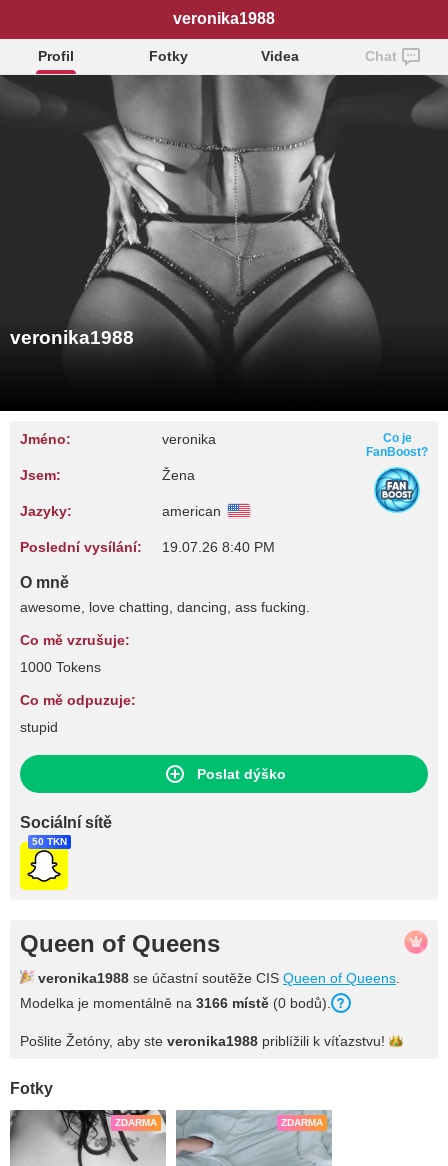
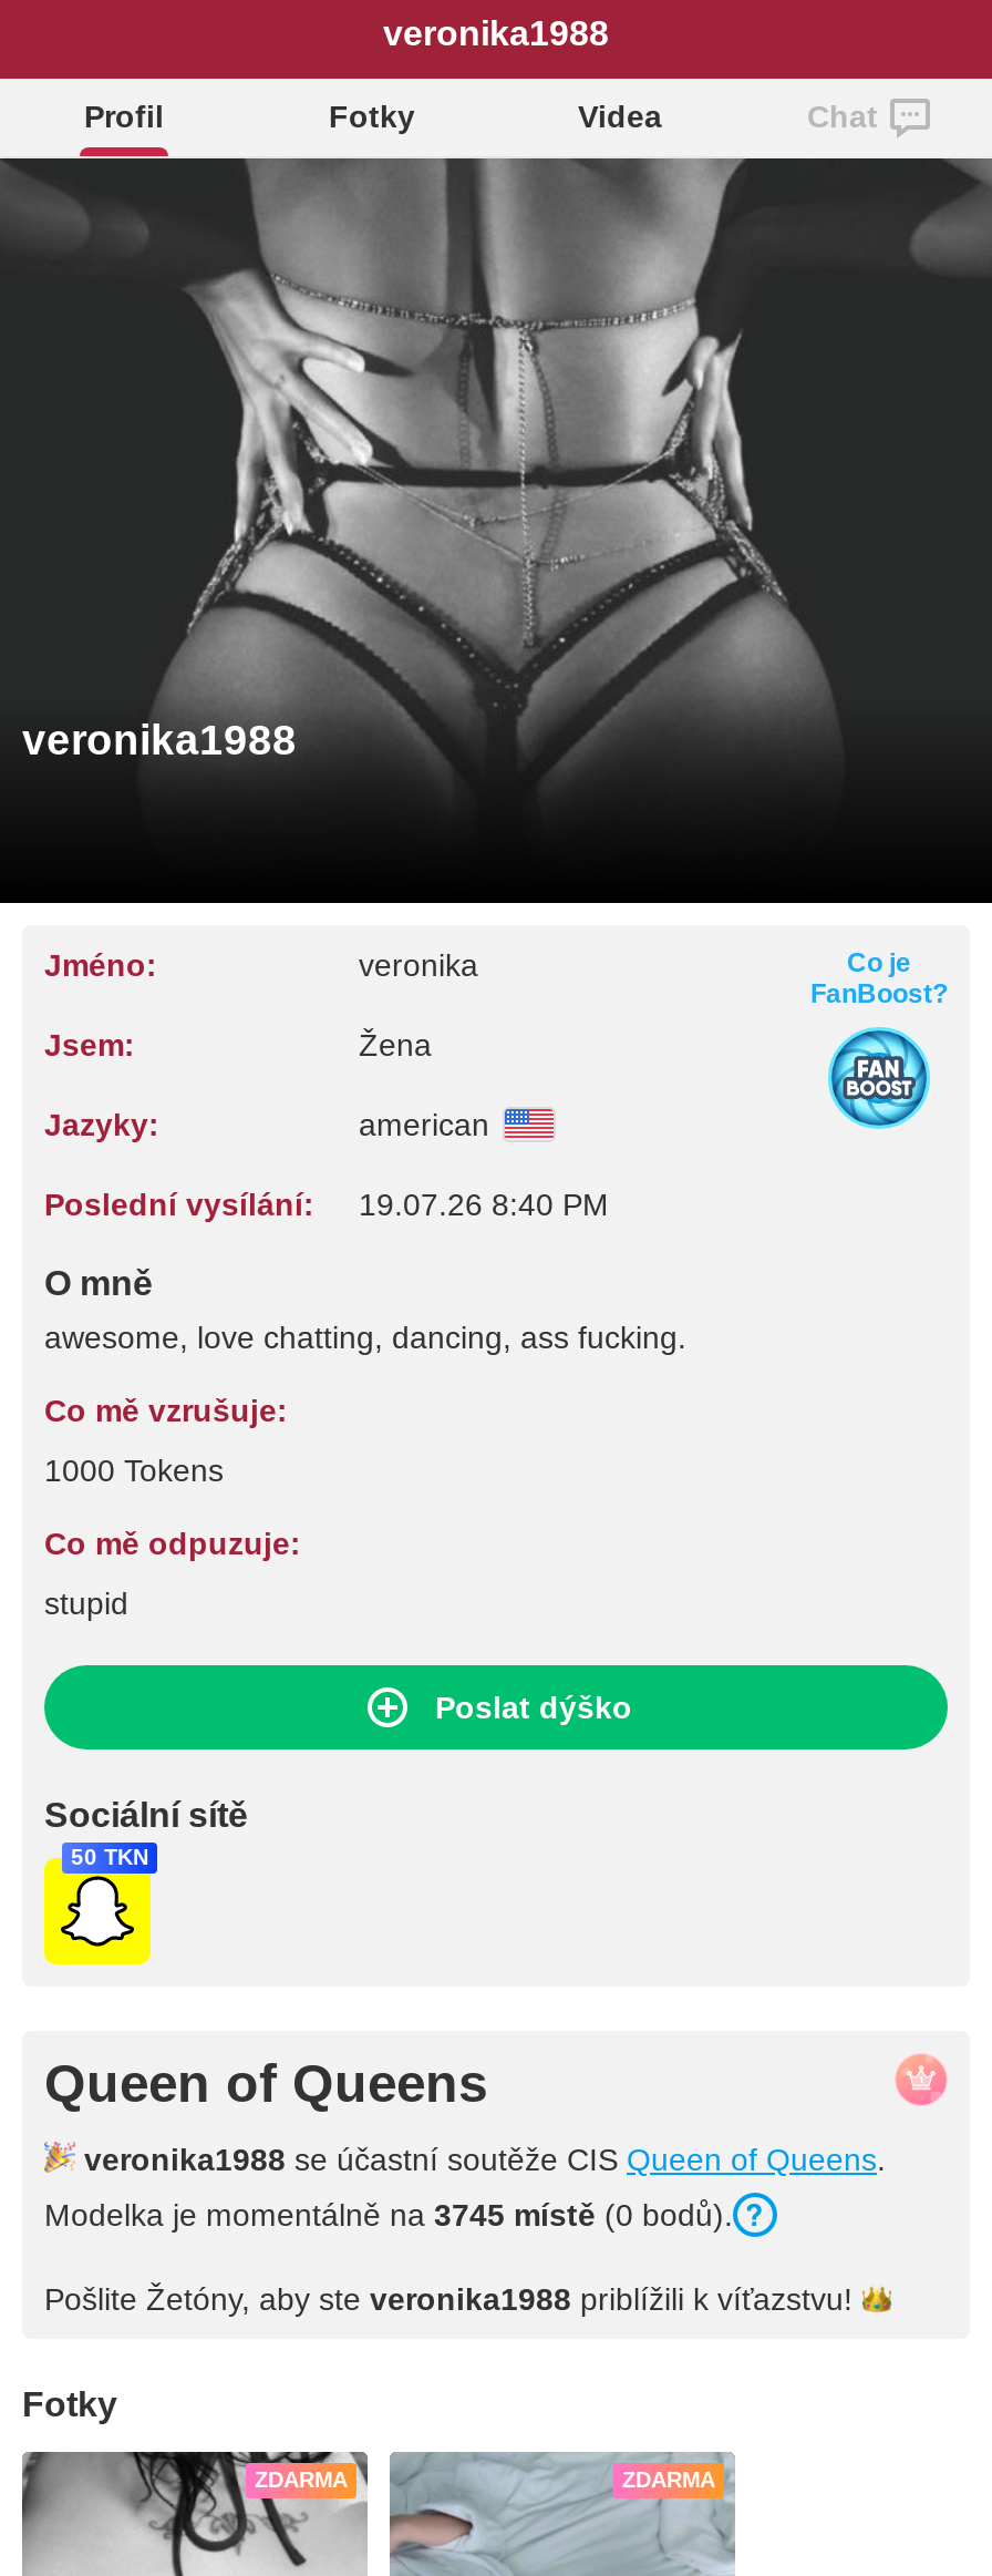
[20,995,331,1011] Modelka je momentálně na 3166 místě (0 bodů). -> [44,2197,733,2233] Modelka je momentálně na 3745 místě (0 bodů).

